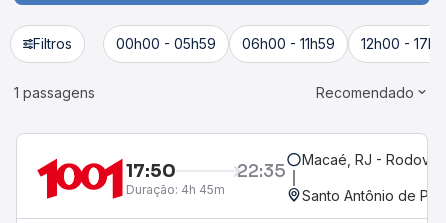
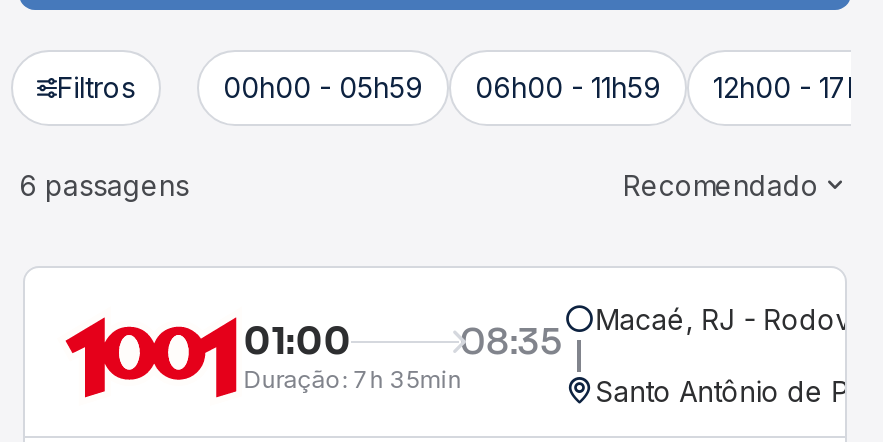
[14,84,95,101] 1 passagens -> [19,168,189,202] 6 passagens
[126,159,176,181] 17:50 -> [243,319,351,363] 01:00
[237,159,286,181] 22:35 -> [459,319,563,363] 08:35
[126,181,225,196] Duração: 4h 45m -> [243,363,461,393] Duração: 7h 35min

